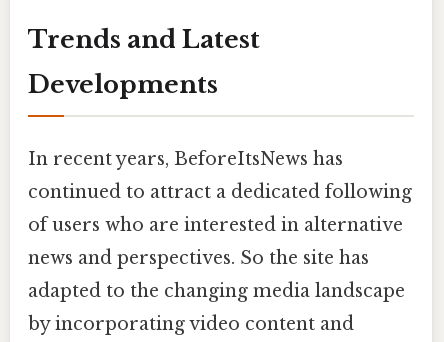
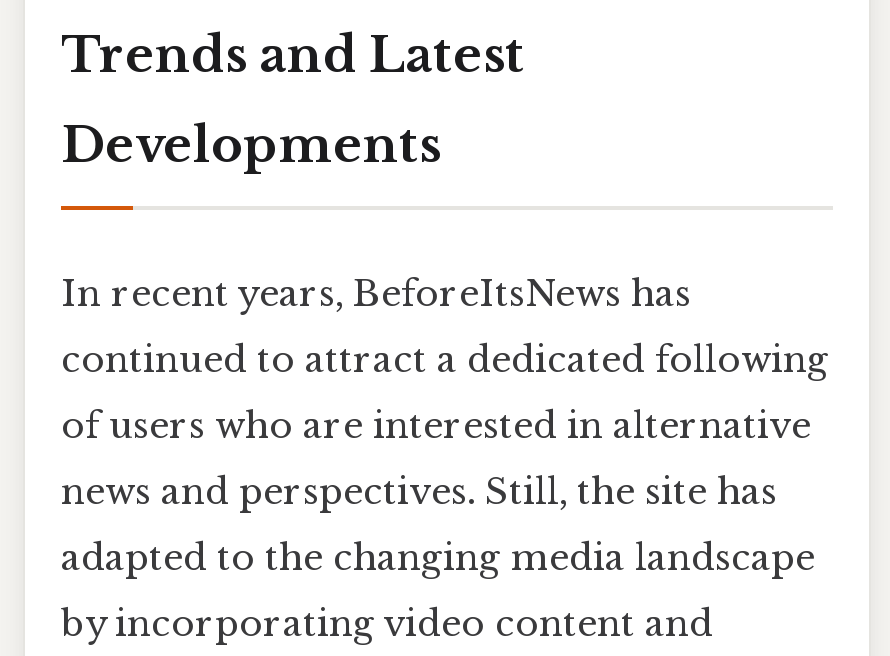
[28,247,369,269] news and perspectives. So the site has -> [61,471,777,515] news and perspectives. Still, the site has

